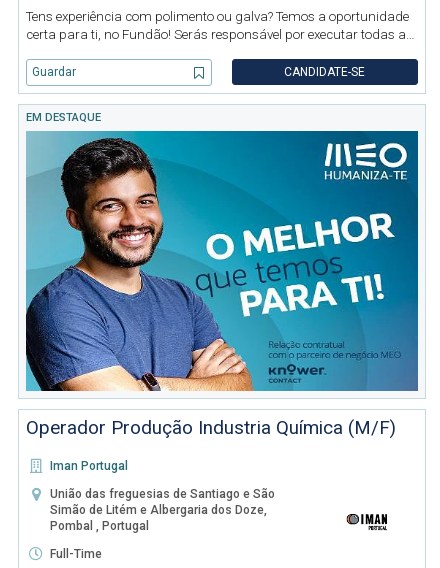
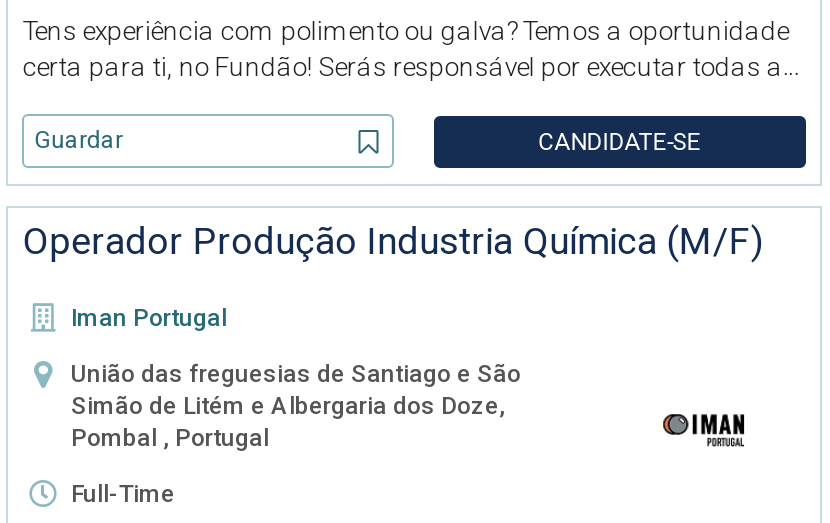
[26,111,101,124] EM DESTAQUE -> none
[25,130,419,392] [image] -> none

